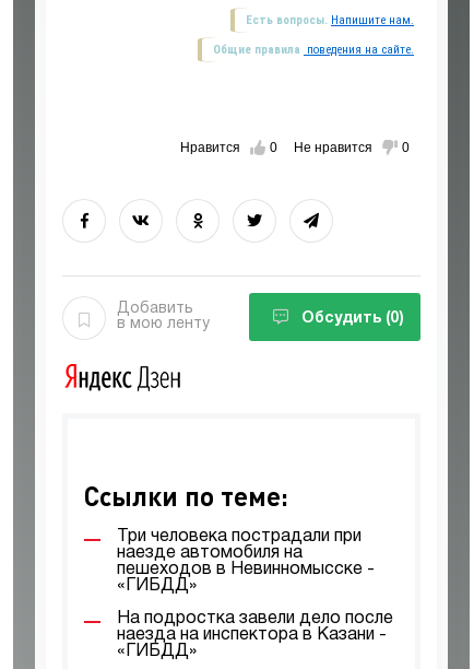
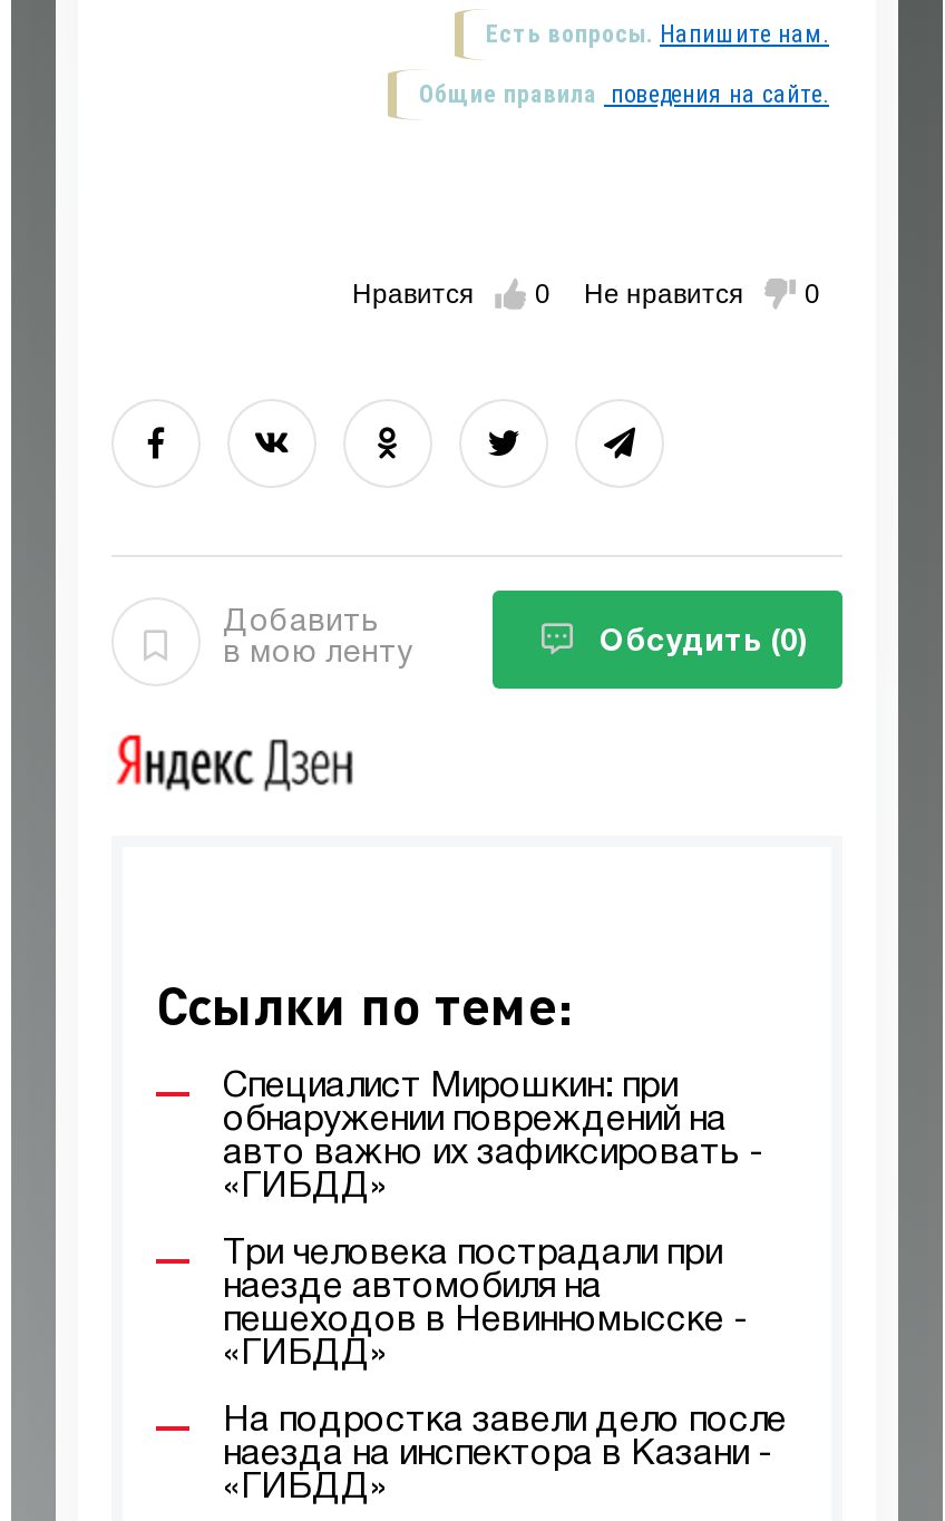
none -> [223,1072,764,1203] Специалист Мирошкин: при | обнаружении повреждений на | авто важно их зафиксировать - | «ГИБДД»

